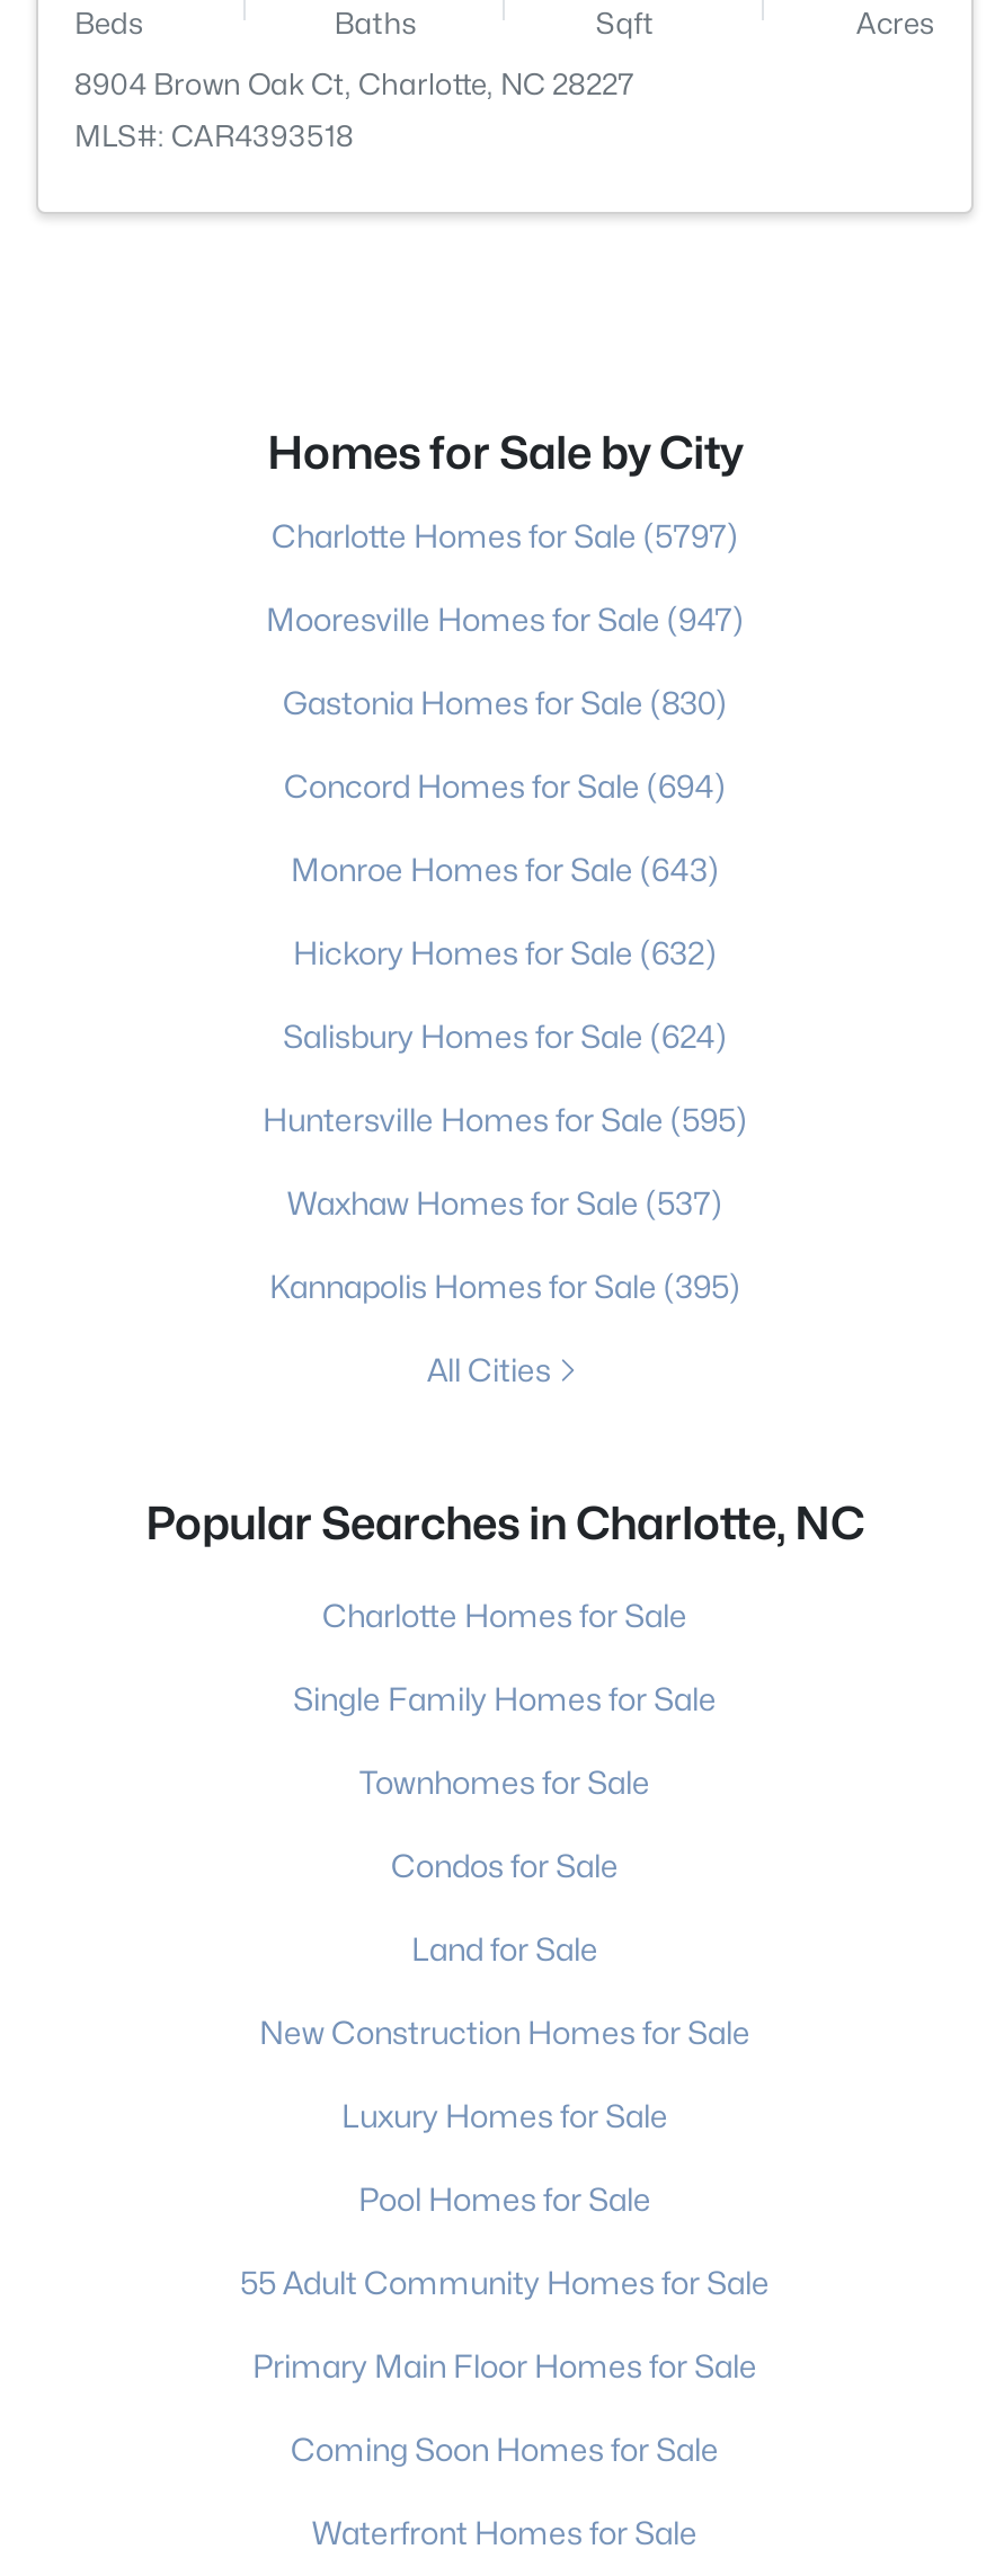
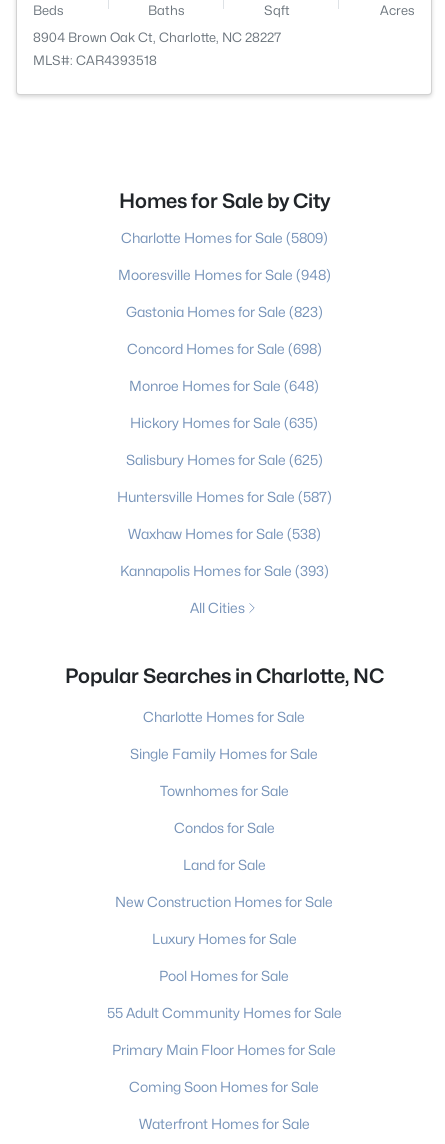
[272,516,738,554] Charlotte Homes for Sale (5797) -> [120,229,327,246] Charlotte Homes for Sale (5809)
[266,599,744,638] Mooresville Homes for Sale (947) -> [117,266,330,283] Mooresville Homes for Sale (948)
[283,683,727,721] Gastonia Homes for Sale (830) -> [125,303,322,320] Gastonia Homes for Sale (823)
[284,766,726,805] Concord Homes for Sale (694) -> [126,340,321,357] Concord Homes for Sale (698)
[291,850,719,888] Monroe Homes for Sale (643) -> [129,377,319,394] Monroe Homes for Sale (648)
[293,933,717,971] Hickory Homes for Sale (632) -> [130,414,318,431] Hickory Homes for Sale (635)
[283,1016,727,1055] Salisbury Homes for Sale (624) -> [125,451,322,468] Salisbury Homes for Sale (625)
[263,1100,747,1138] Huntersville Homes for Sale (595) -> [116,488,331,505] Huntersville Homes for Sale (587)
[287,1183,722,1222] Waxhaw Homes for Sale (537) -> [127,525,320,542] Waxhaw Homes for Sale (538)
[269,1267,740,1305] Kannapolis Homes for Sale (395) -> [119,562,328,579] Kannapolis Homes for Sale (393)

